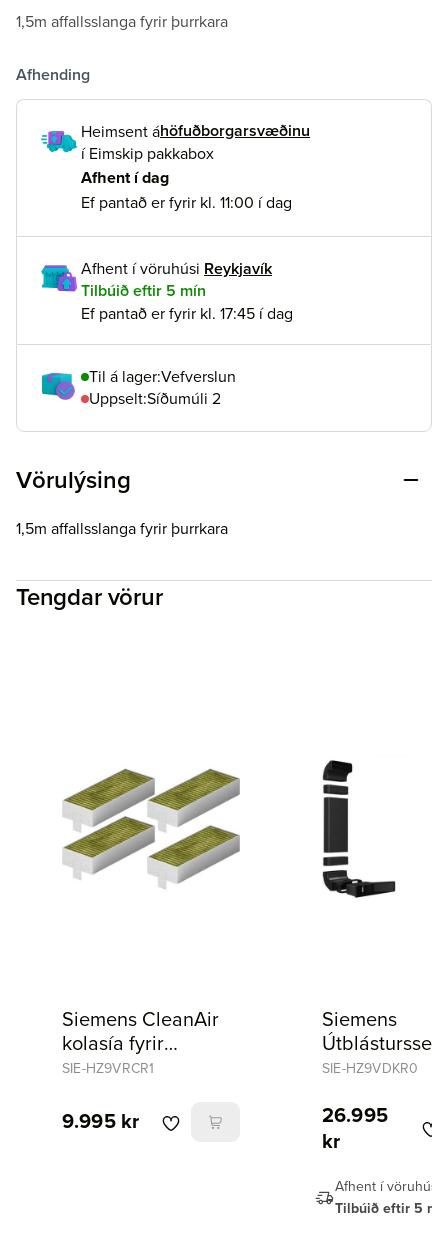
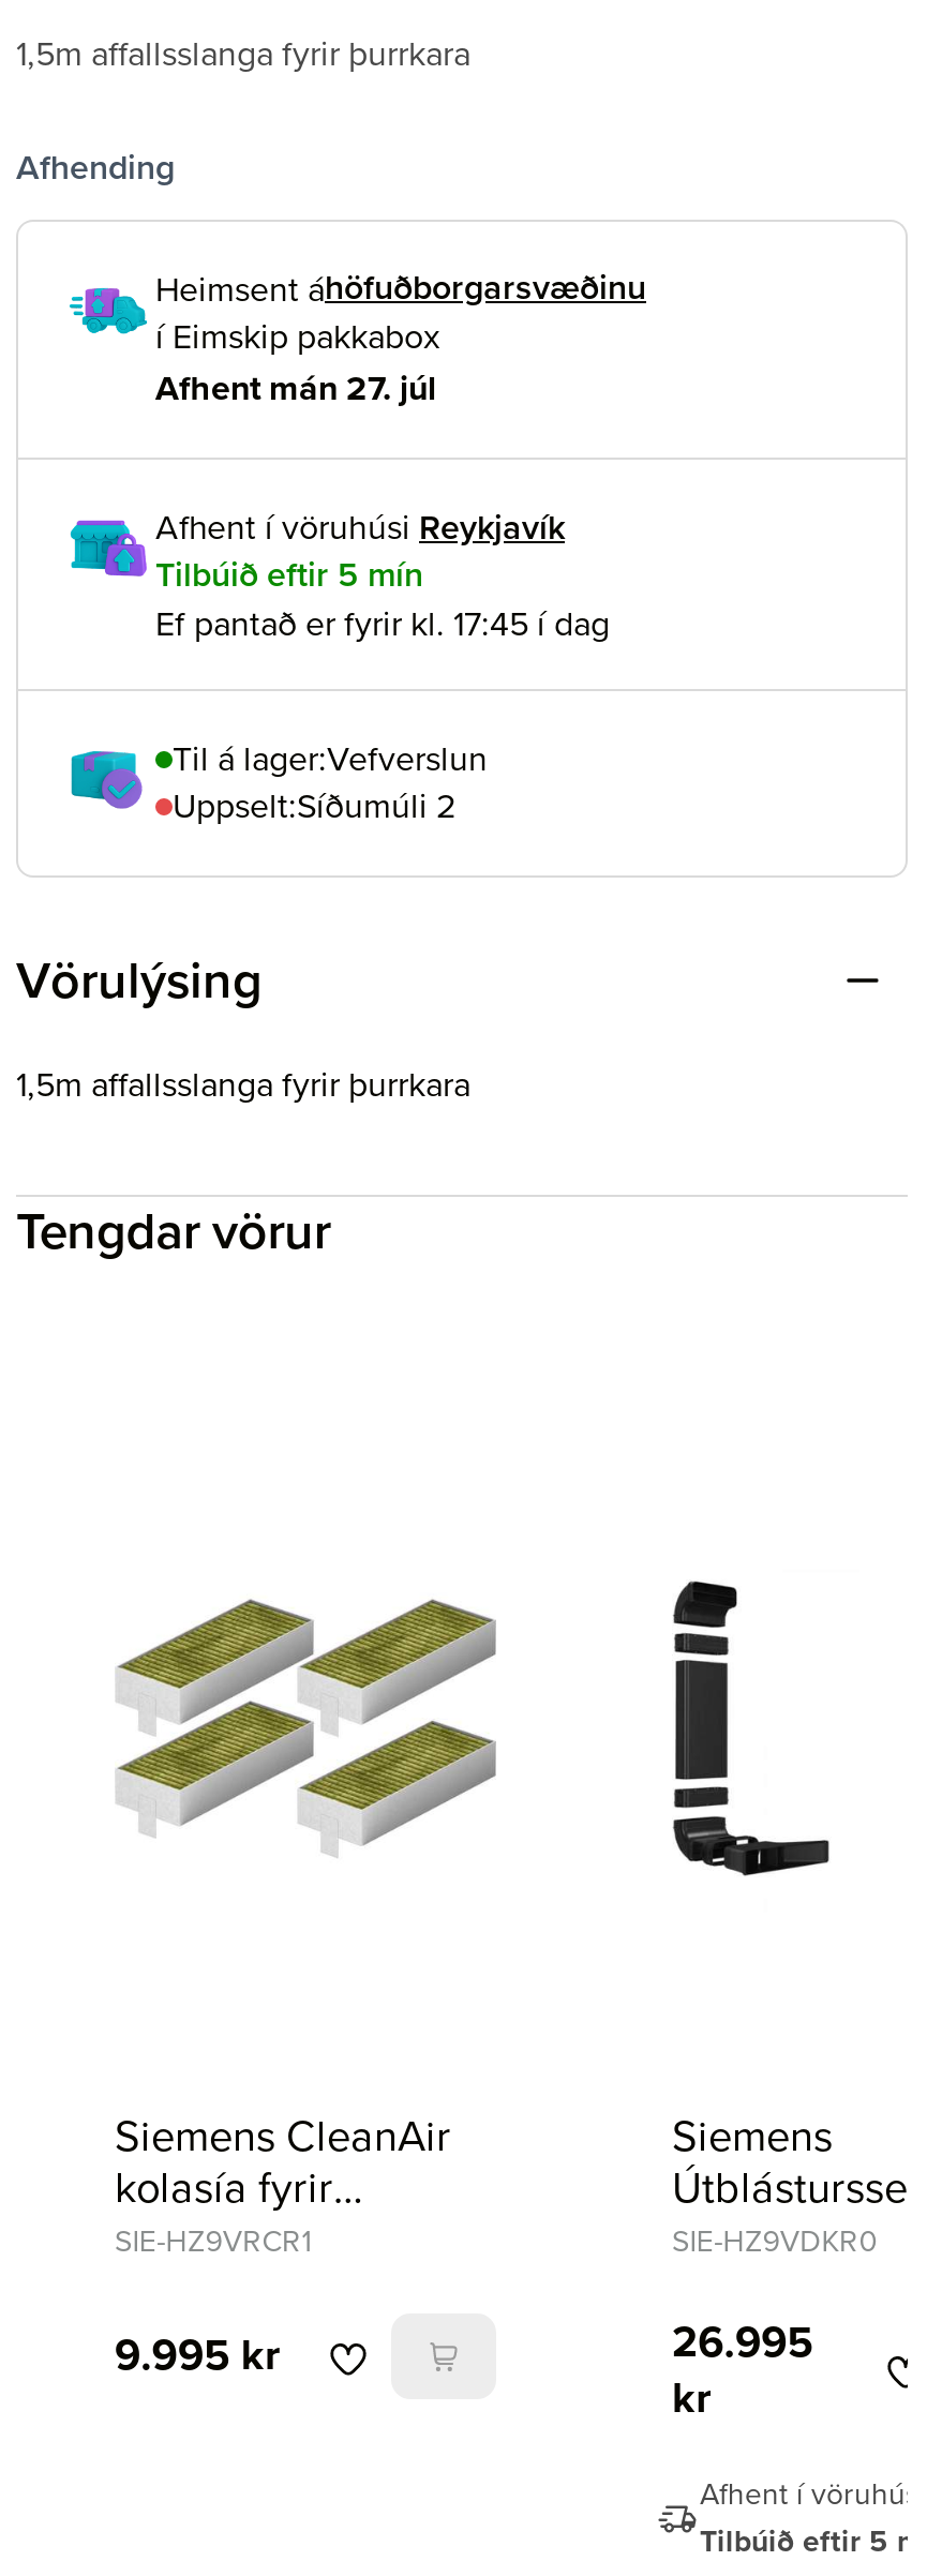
[81,166,292,213] Afhent í dag | Ef pantað er fyrir kl. 11:00 í dag -> [155,363,436,413] Afhent mán 27. júl

